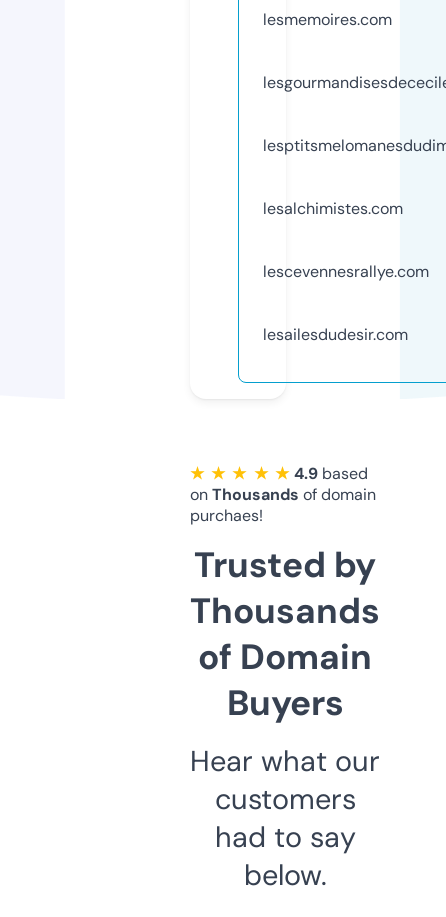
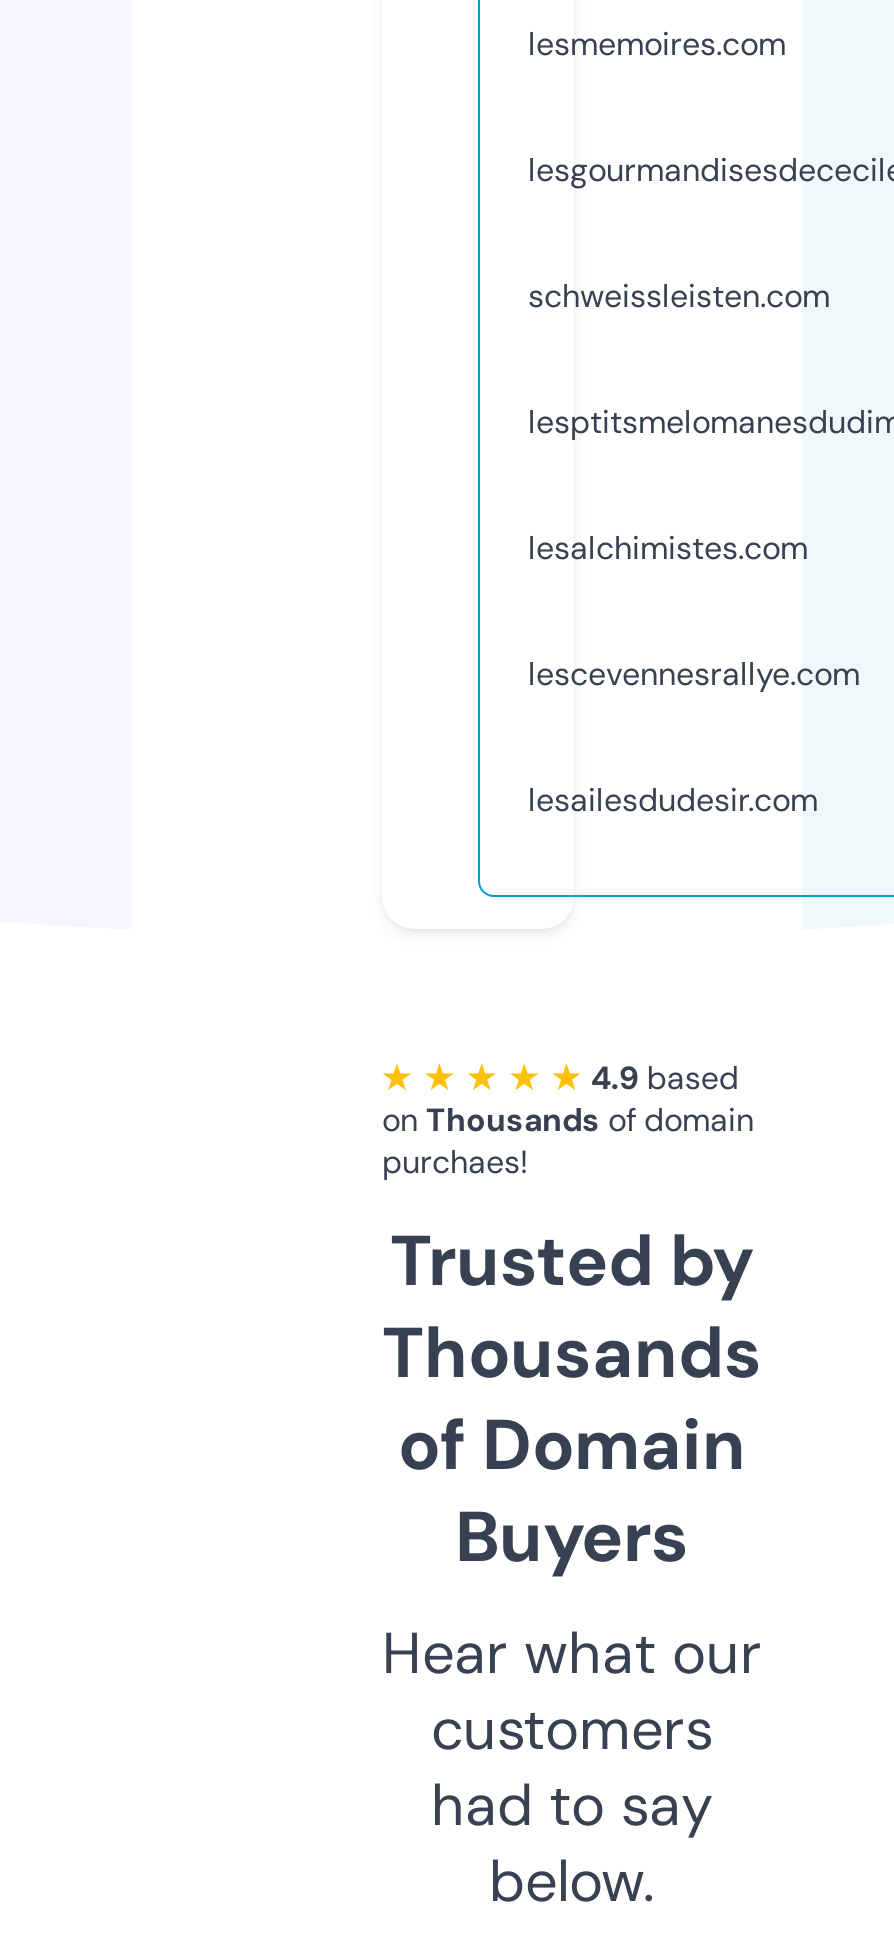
none -> [528,275,830,317] schweissleisten.com

